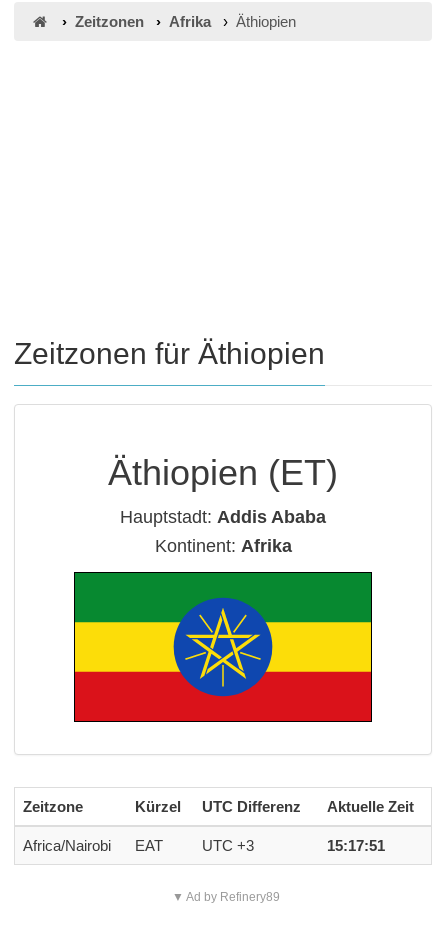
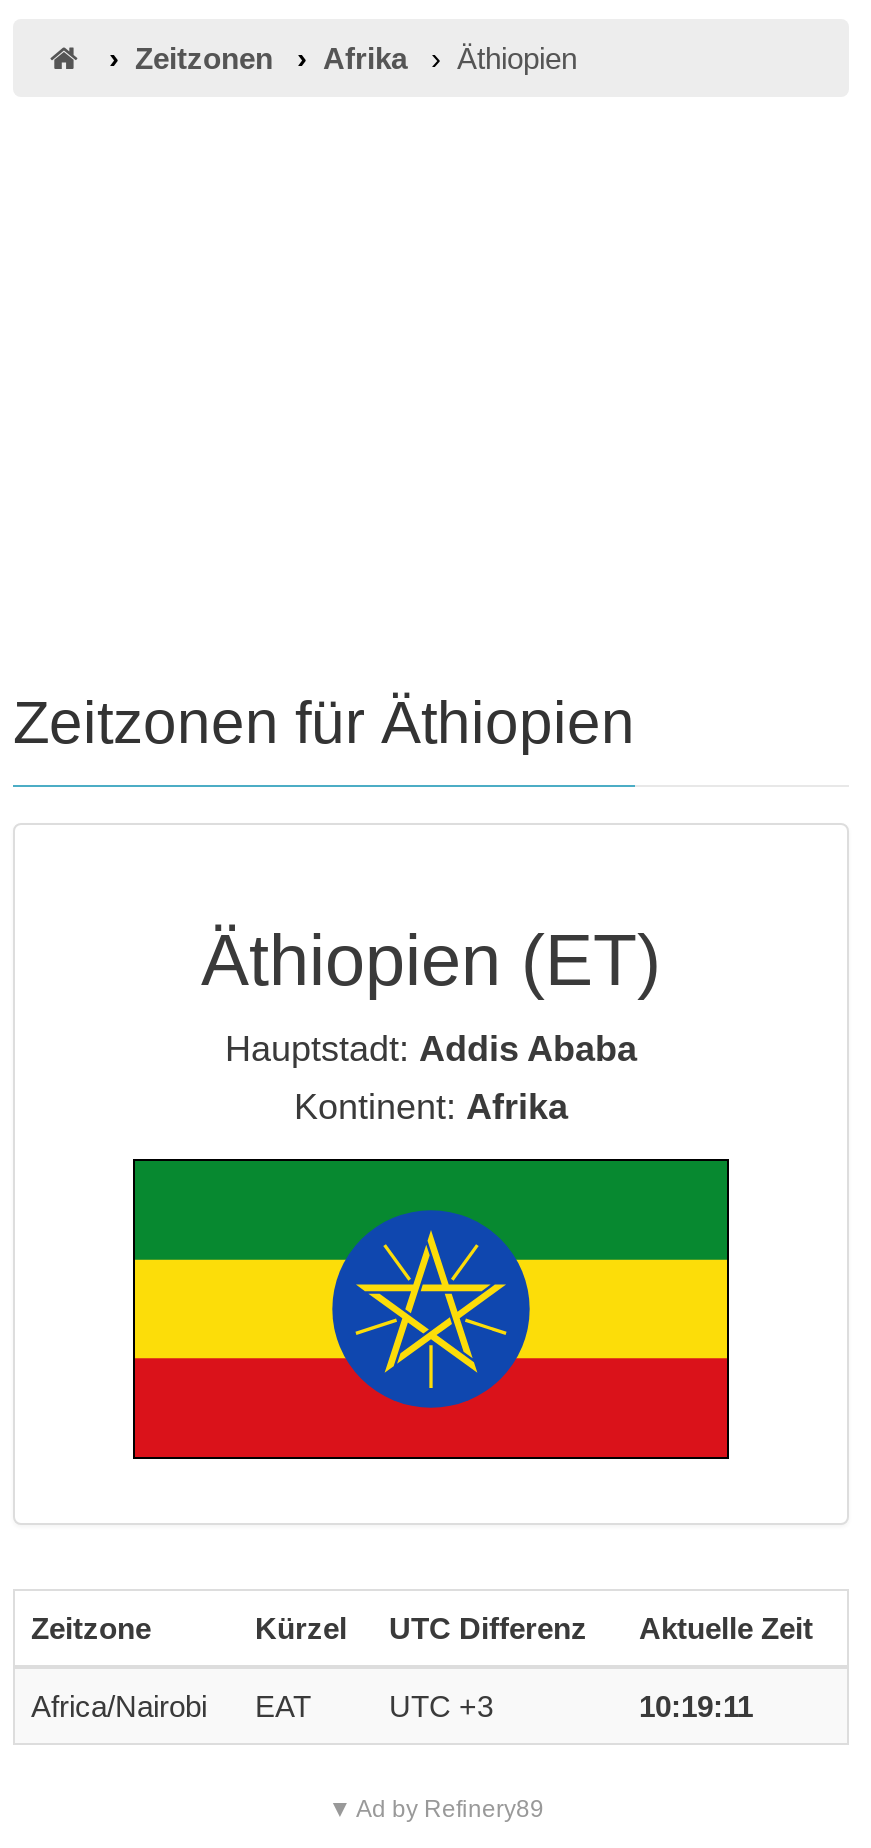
[327,837,385,854] 15:17:51 -> [639,1689,753,1723] 10:19:11

